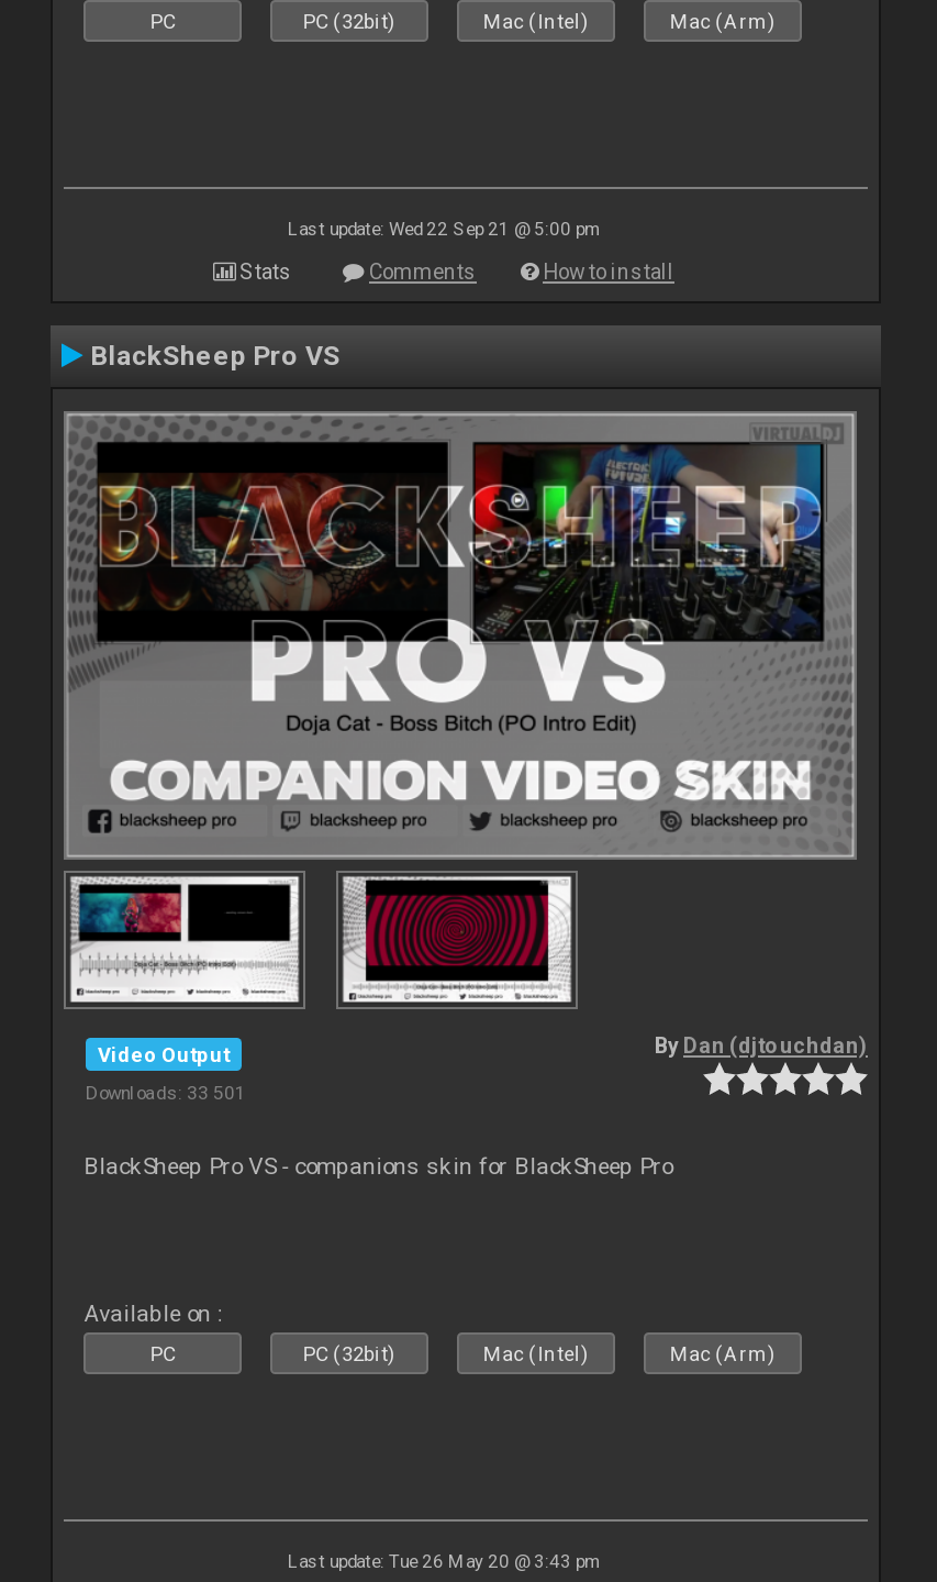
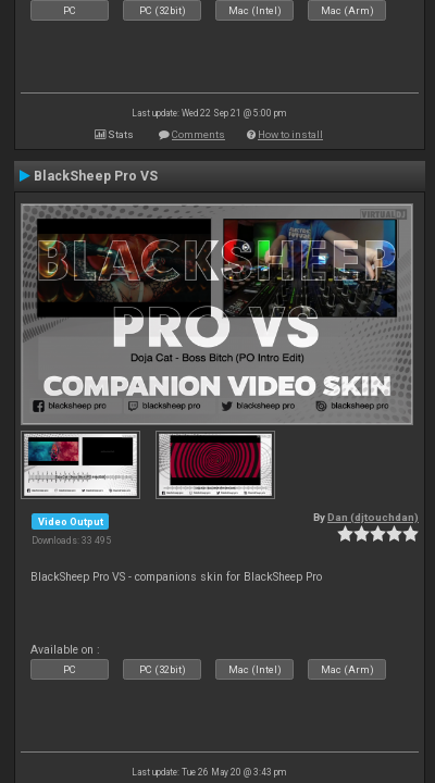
[86,1083,246,1105] Downloads: 33 501 -> [32,536,111,546] Downloads: 33 495

